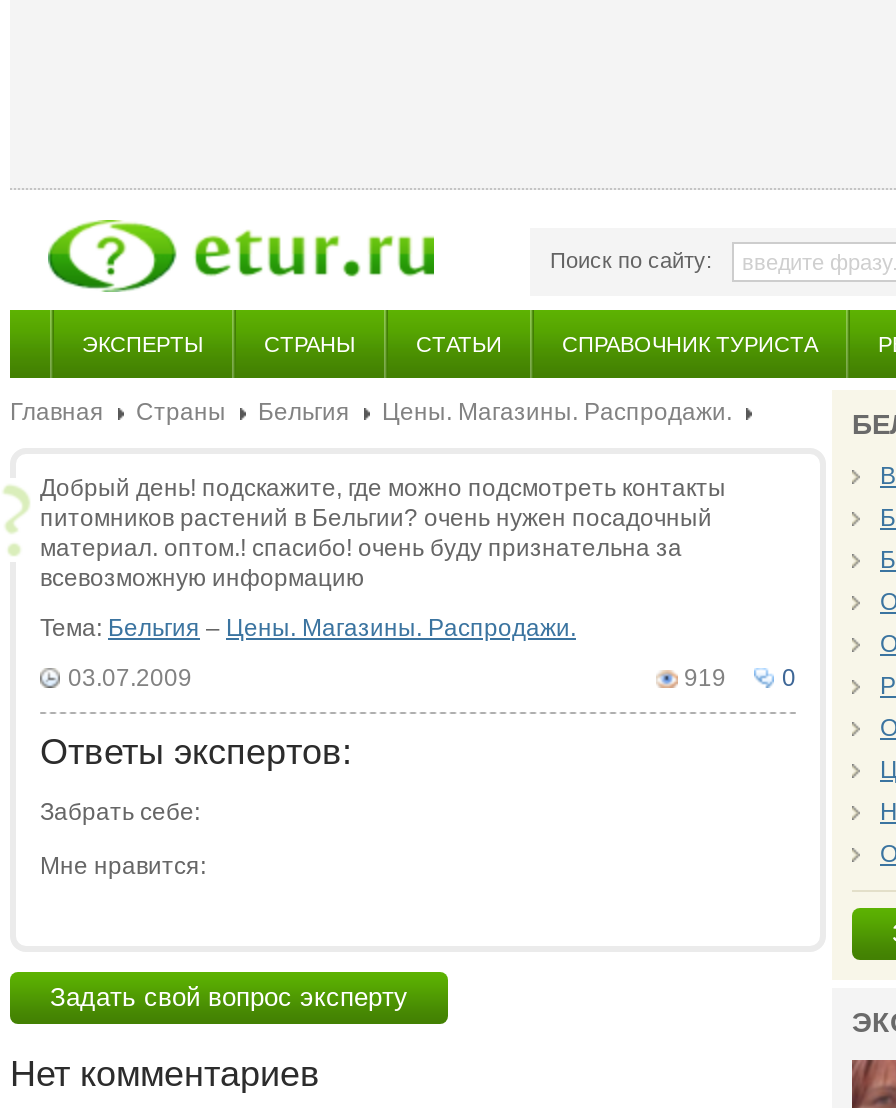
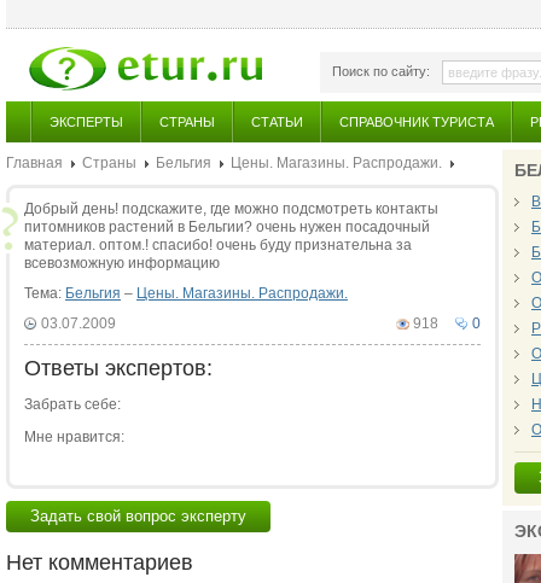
[684,664,796,692] 919 0 -> [413,315,481,332] 918 0

